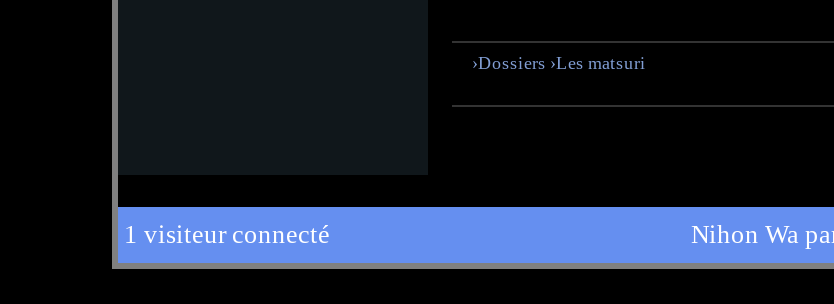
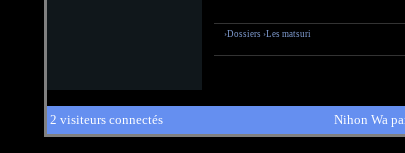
[124,219,330,249] 1 visiteur connecté -> [50,112,163,127] 2 visiteurs connectés

